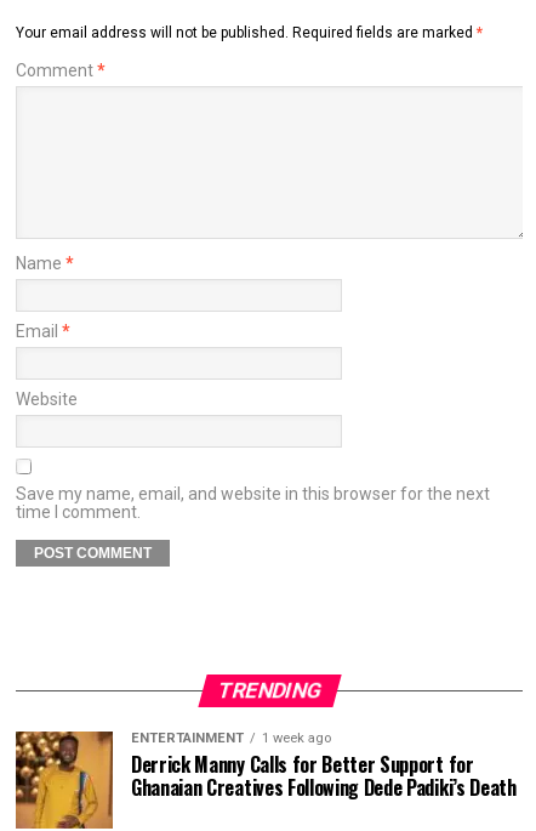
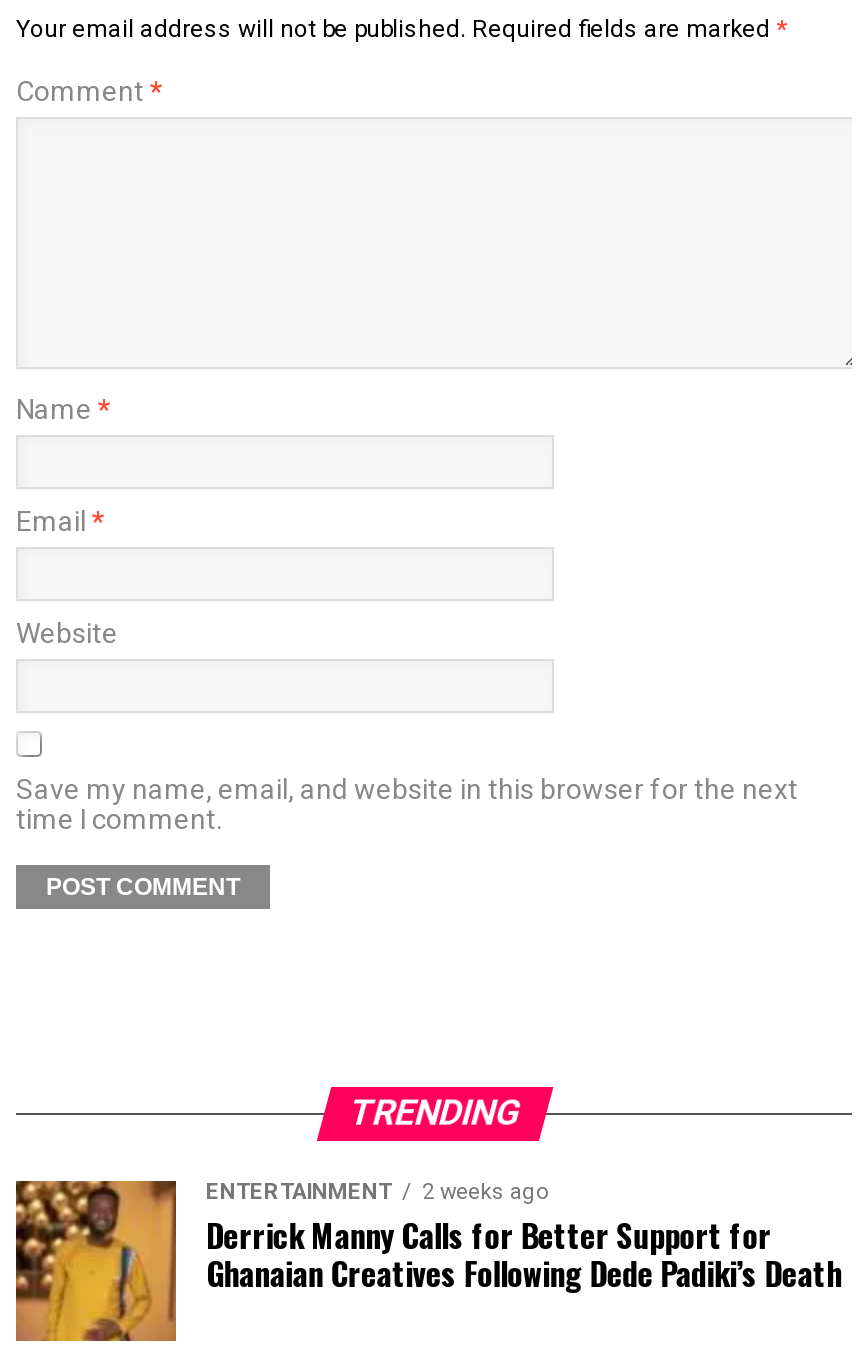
[131,730,331,746] ENTERTAINMENT 1 week ago -> [206,1179,548,1205] ENTERTAINMENT 2 weeks ago

